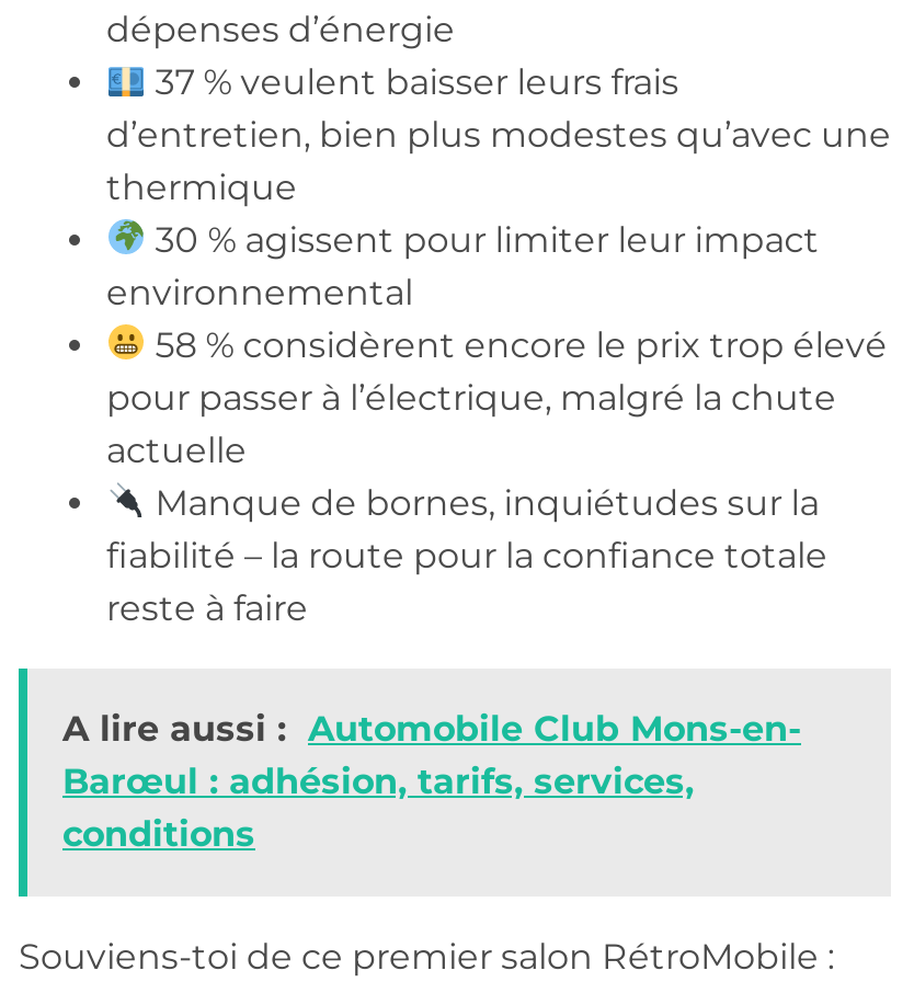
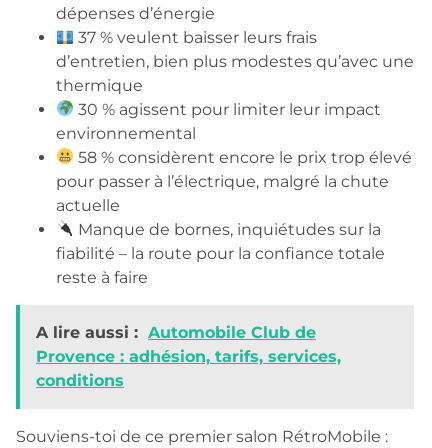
[62,708,801,749] A lire aussi : Automobile Club Mons-en- -> [36,323,316,342] A lire aussi : Automobile Club de
[62,760,694,802] Barœul : adhésion, tarifs, services, -> [36,347,341,366] Provence : adhésion, tarifs, services,

